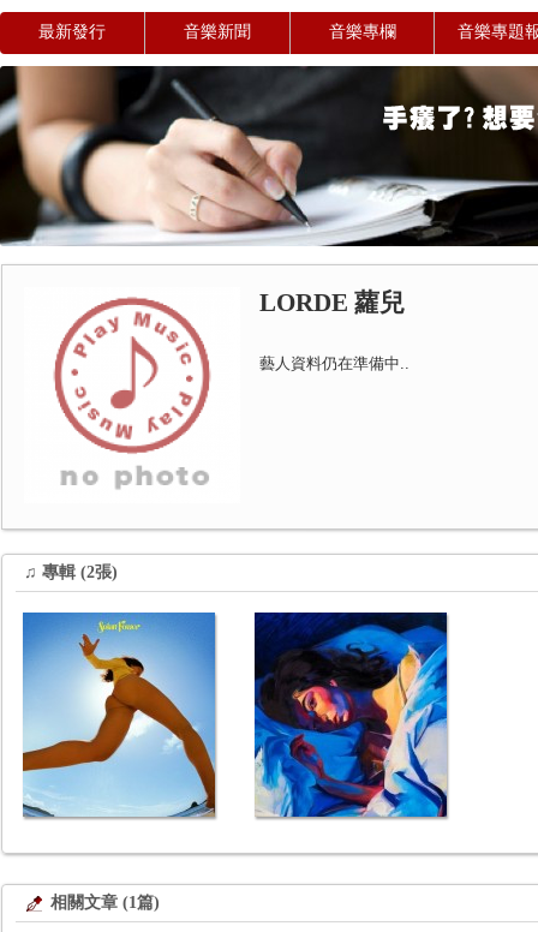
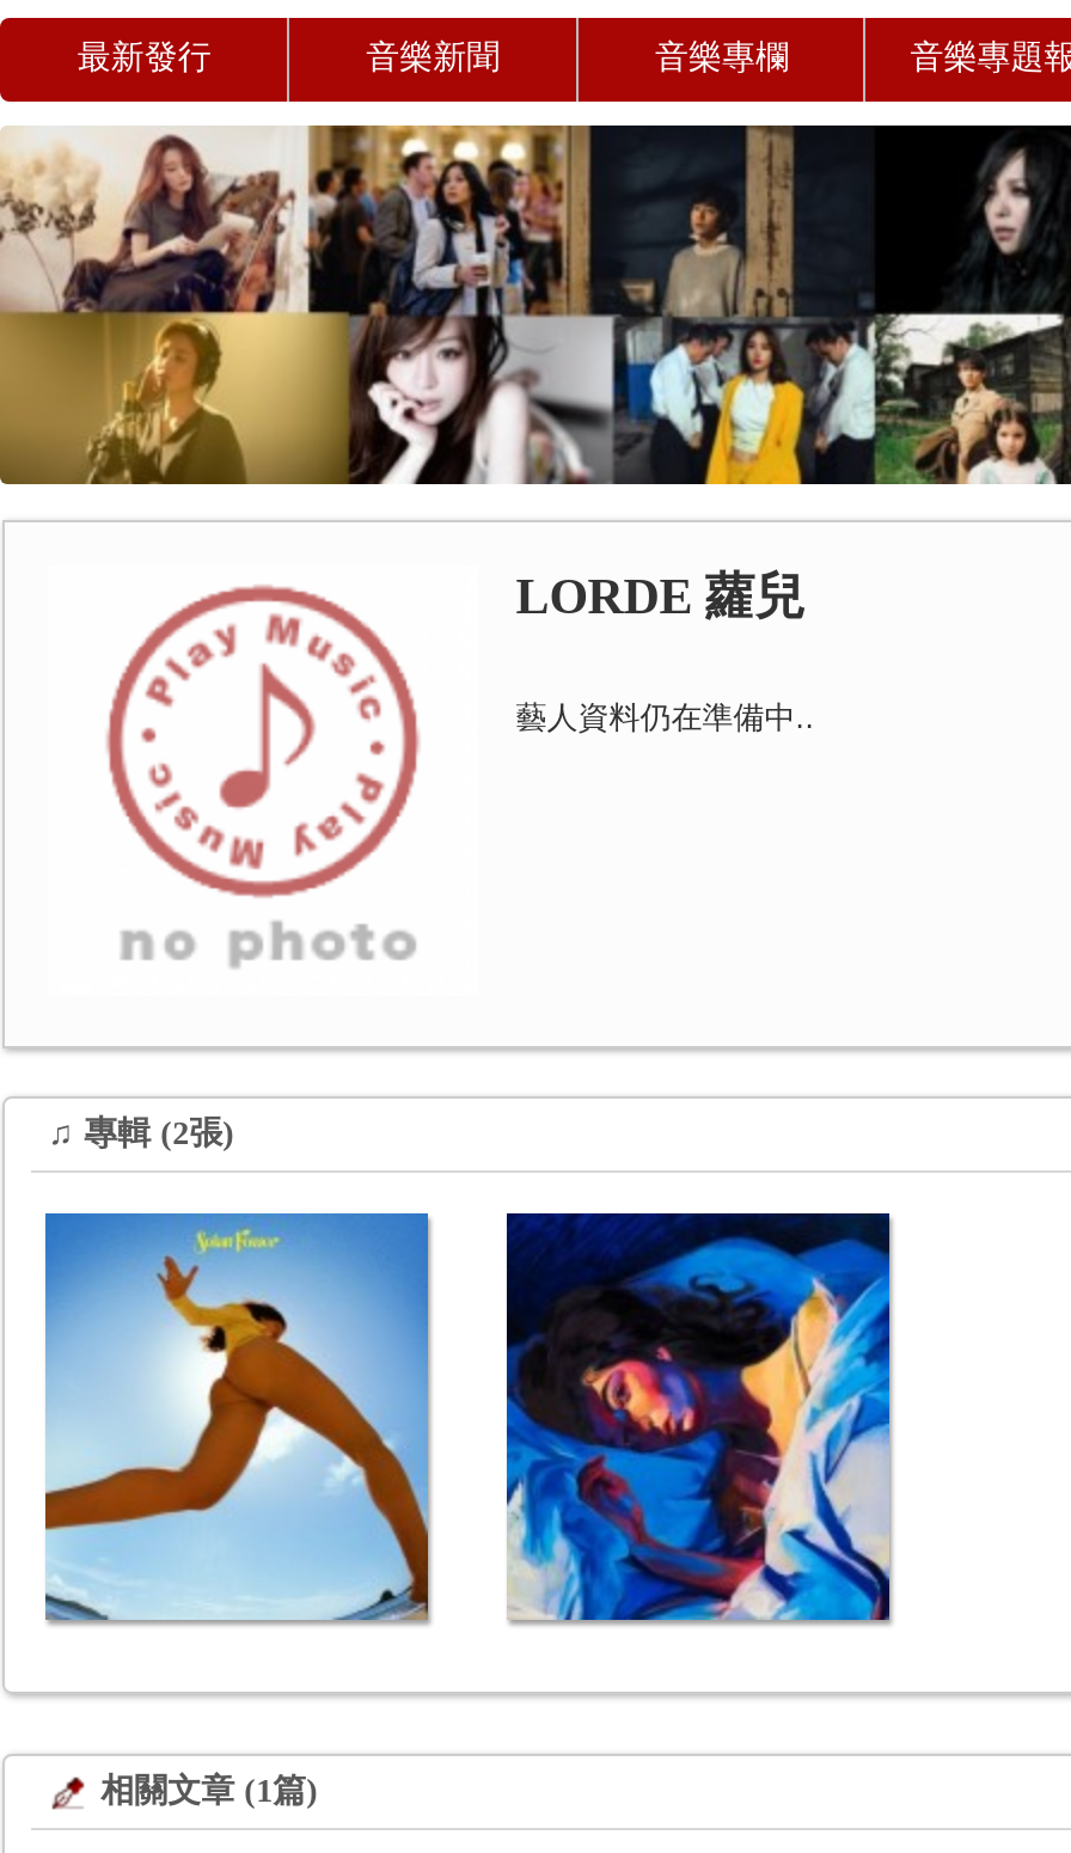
[4,65,534,247] [image] -> [7,123,1064,487] [image]

